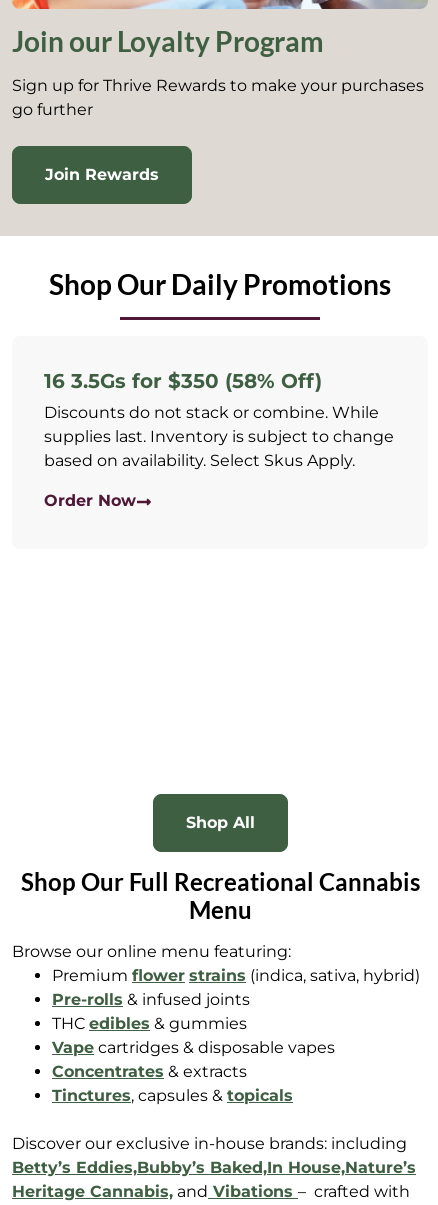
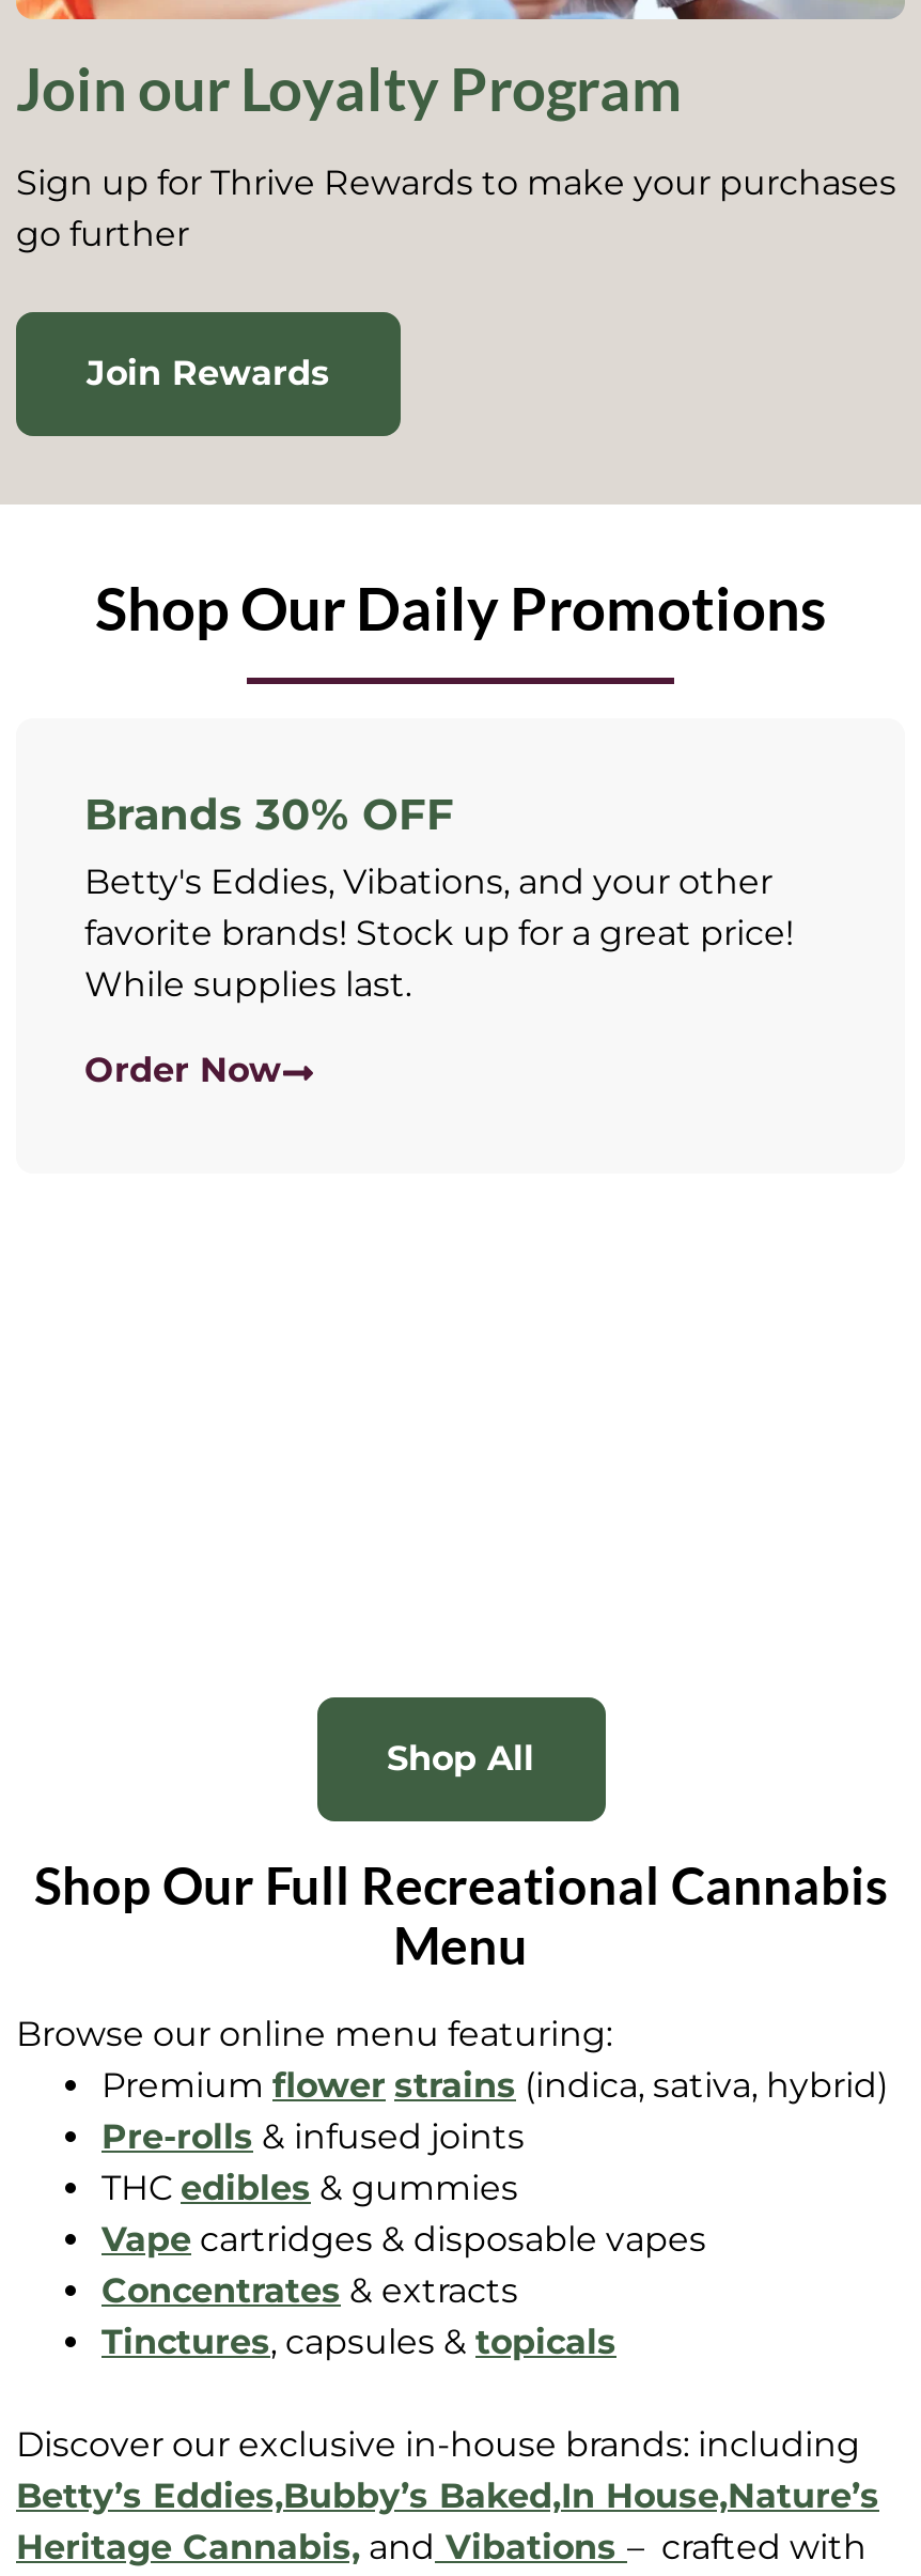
[44,369,394,470] 16 3.5Gs for $350 (58% Off) | Discounts do not stack or combine. While | supplies last. Inventory is subject to change | based on availability. Select Skus Apply. -> [84,789,794,1005] Brands 30% OFF | Betty's Eddies, Vibations, and your other | favorite brands! Stock up for a great price! | While supplies last.

